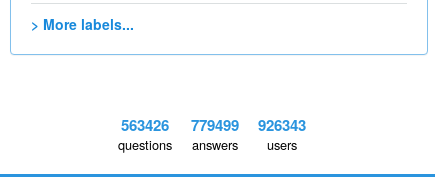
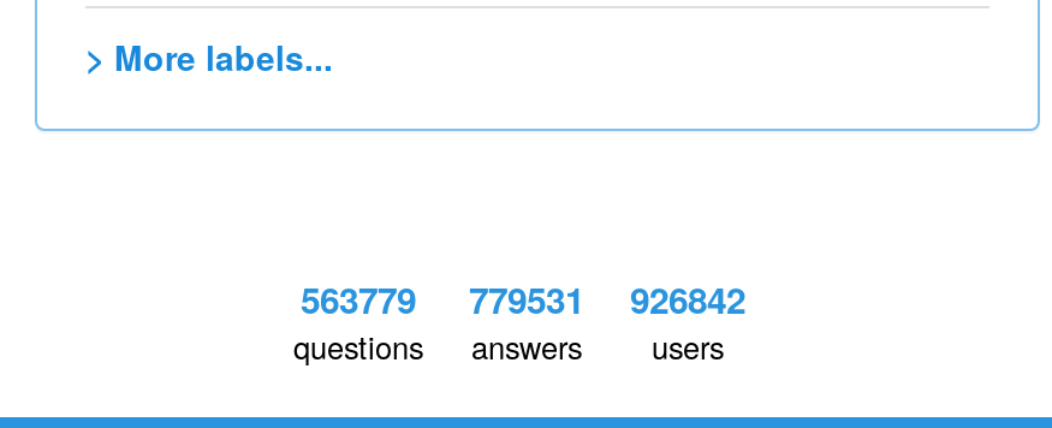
[120,114,168,136] 563426 -> [301,273,416,326] 563779
[190,114,238,136] 779499 -> [469,273,584,326] 779531
[257,114,305,136] 926343 -> [630,273,745,326] 926842

